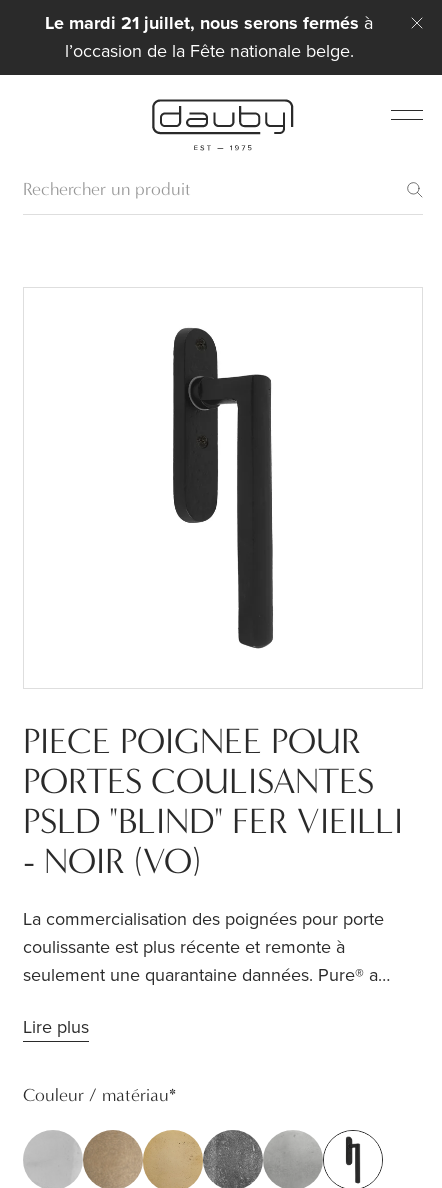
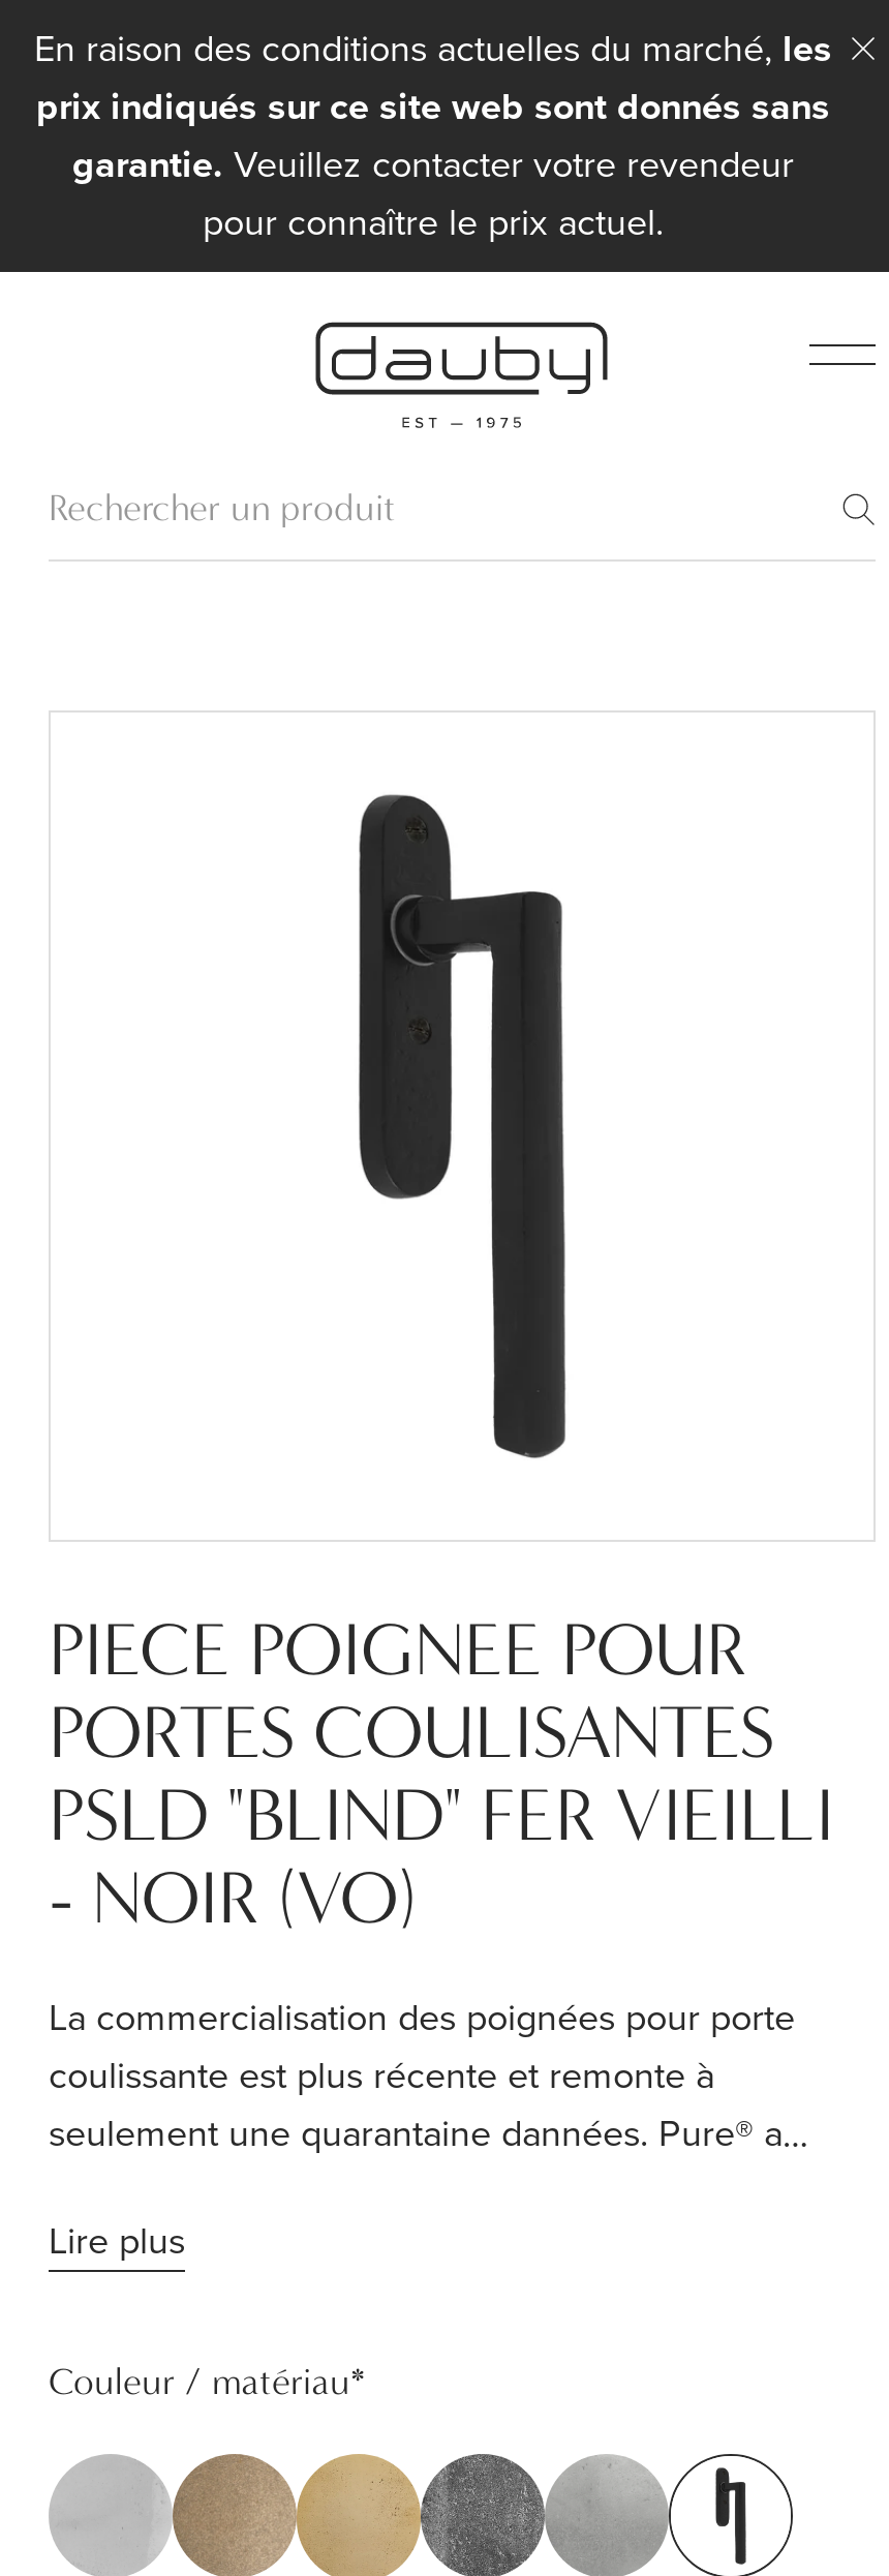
[45,10,373,63] Le mardi 21 juillet, nous serons fermés à | l’occasion de la Fête nationale belge. -> [34,22,832,249] En raison des conditions actuelles du marché, les | prix indiqués sur ce site web sont donnés sans | garantie. Veuillez contacter votre revendeur | pour connaître le prix actuel.

